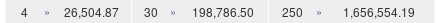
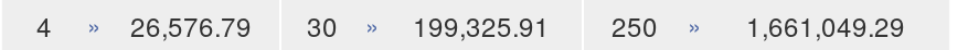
[63,3,118,20] 26,504.87 -> [130,7,252,43] 26,576.79
[191,3,253,20] 198,786.50 -> [413,7,550,43] 199,325.91
[342,3,414,20] 1,656,554.19 -> [746,7,905,43] 1,661,049.29

